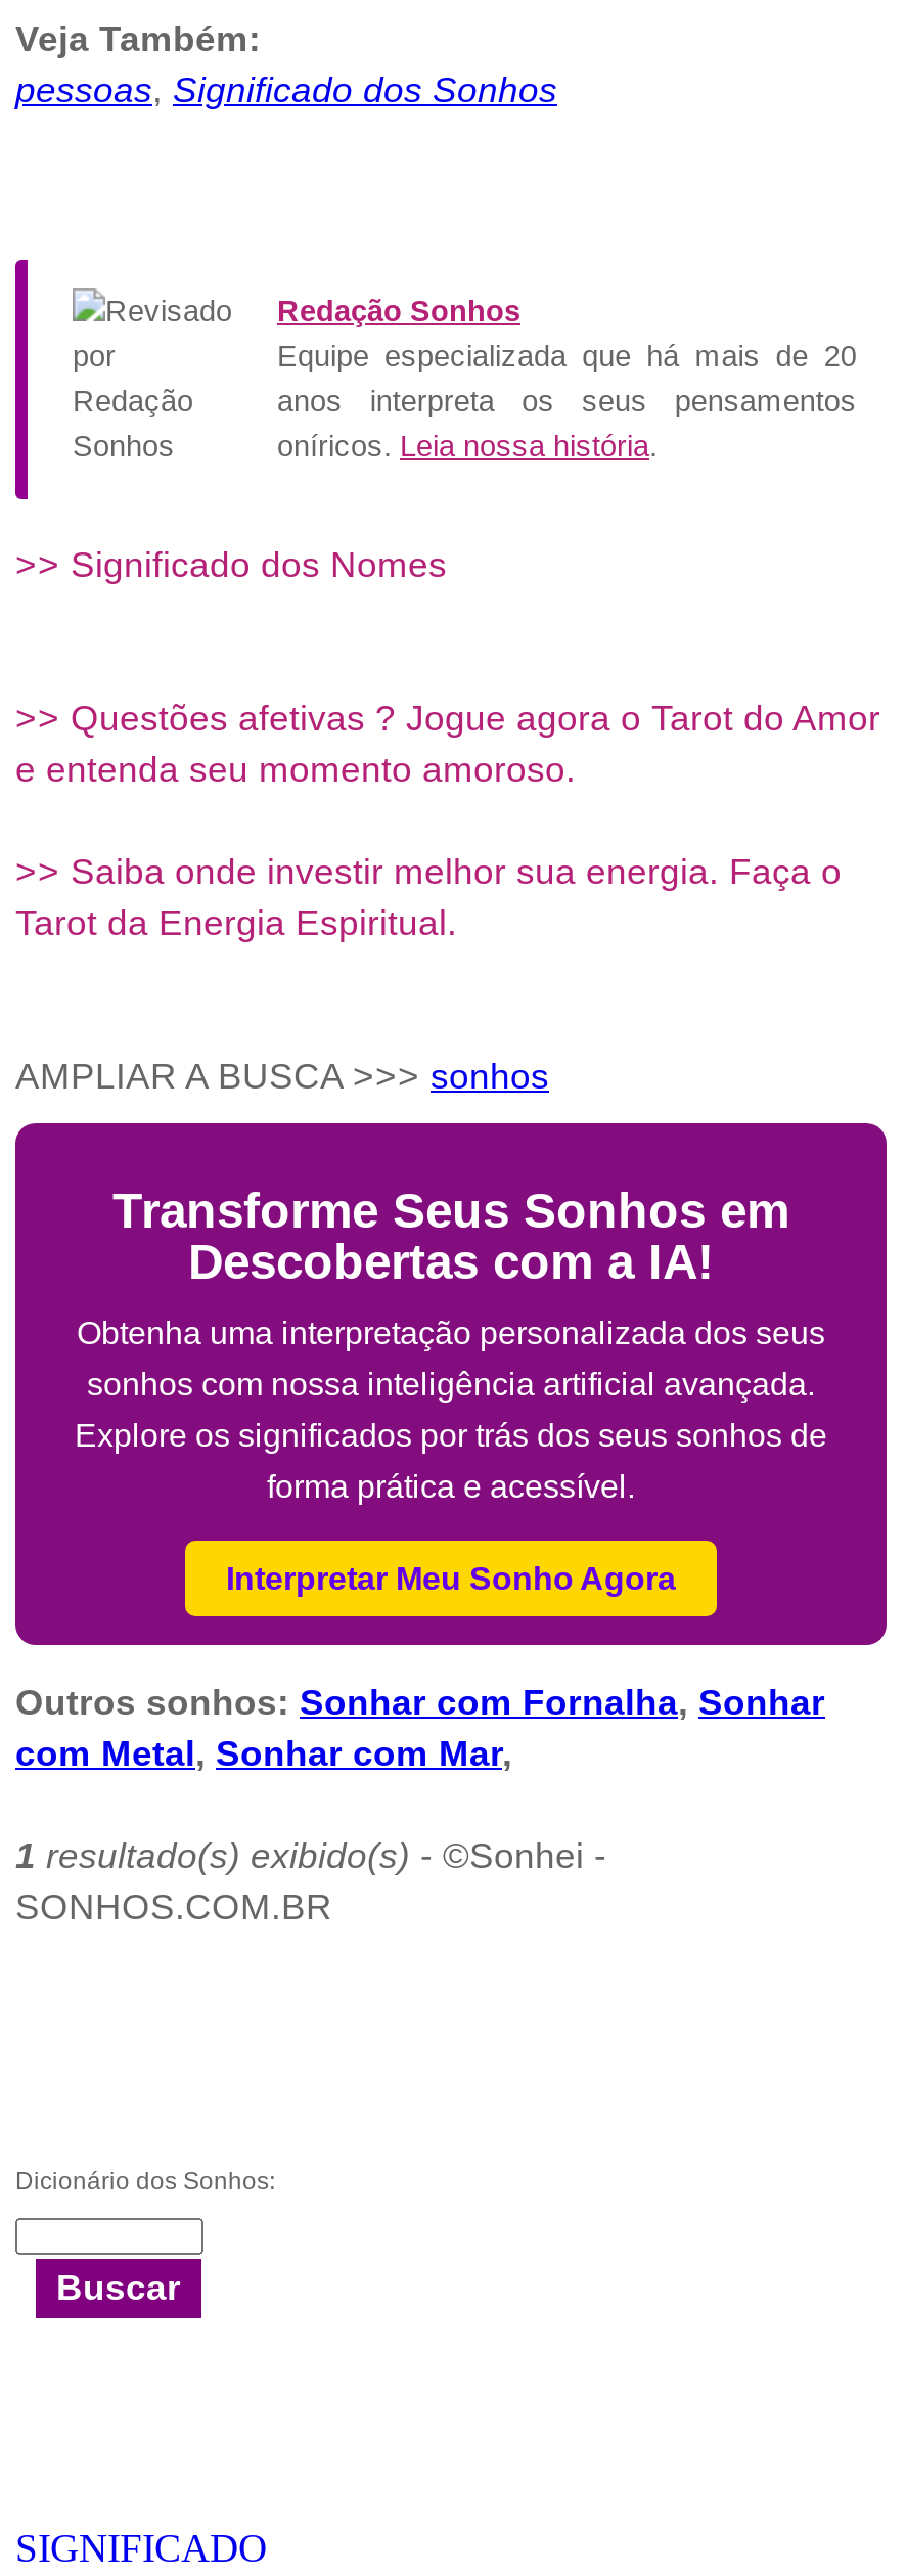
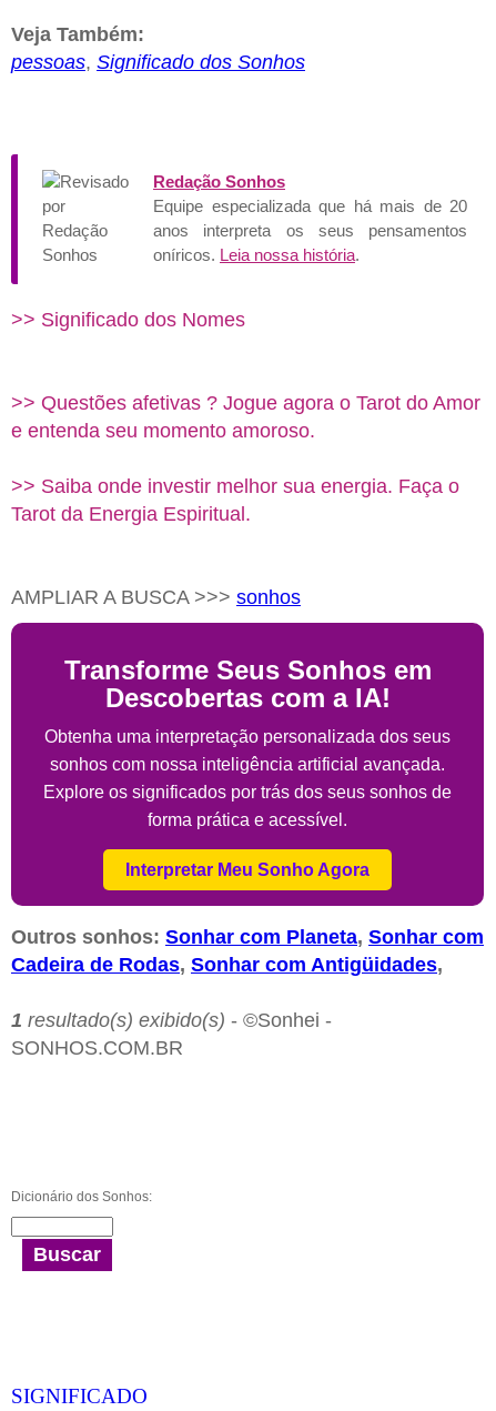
[15,1682,825,1774] Outros sonhos: Sonhar com Fornalha, Sonhar | com Metal, Sonhar com Mar, -> [11,926,484,976] Outros sonhos: Sonhar com Planeta, Sonhar com | Cadeira de Rodas, Sonhar com Antigüidades,

